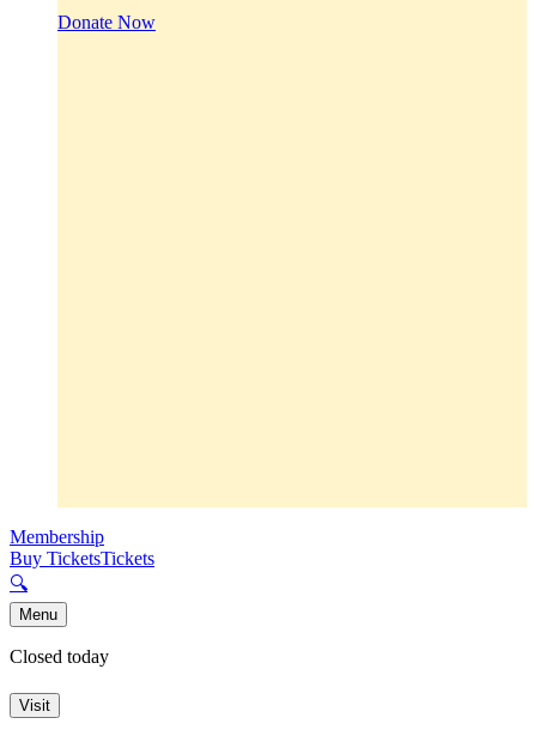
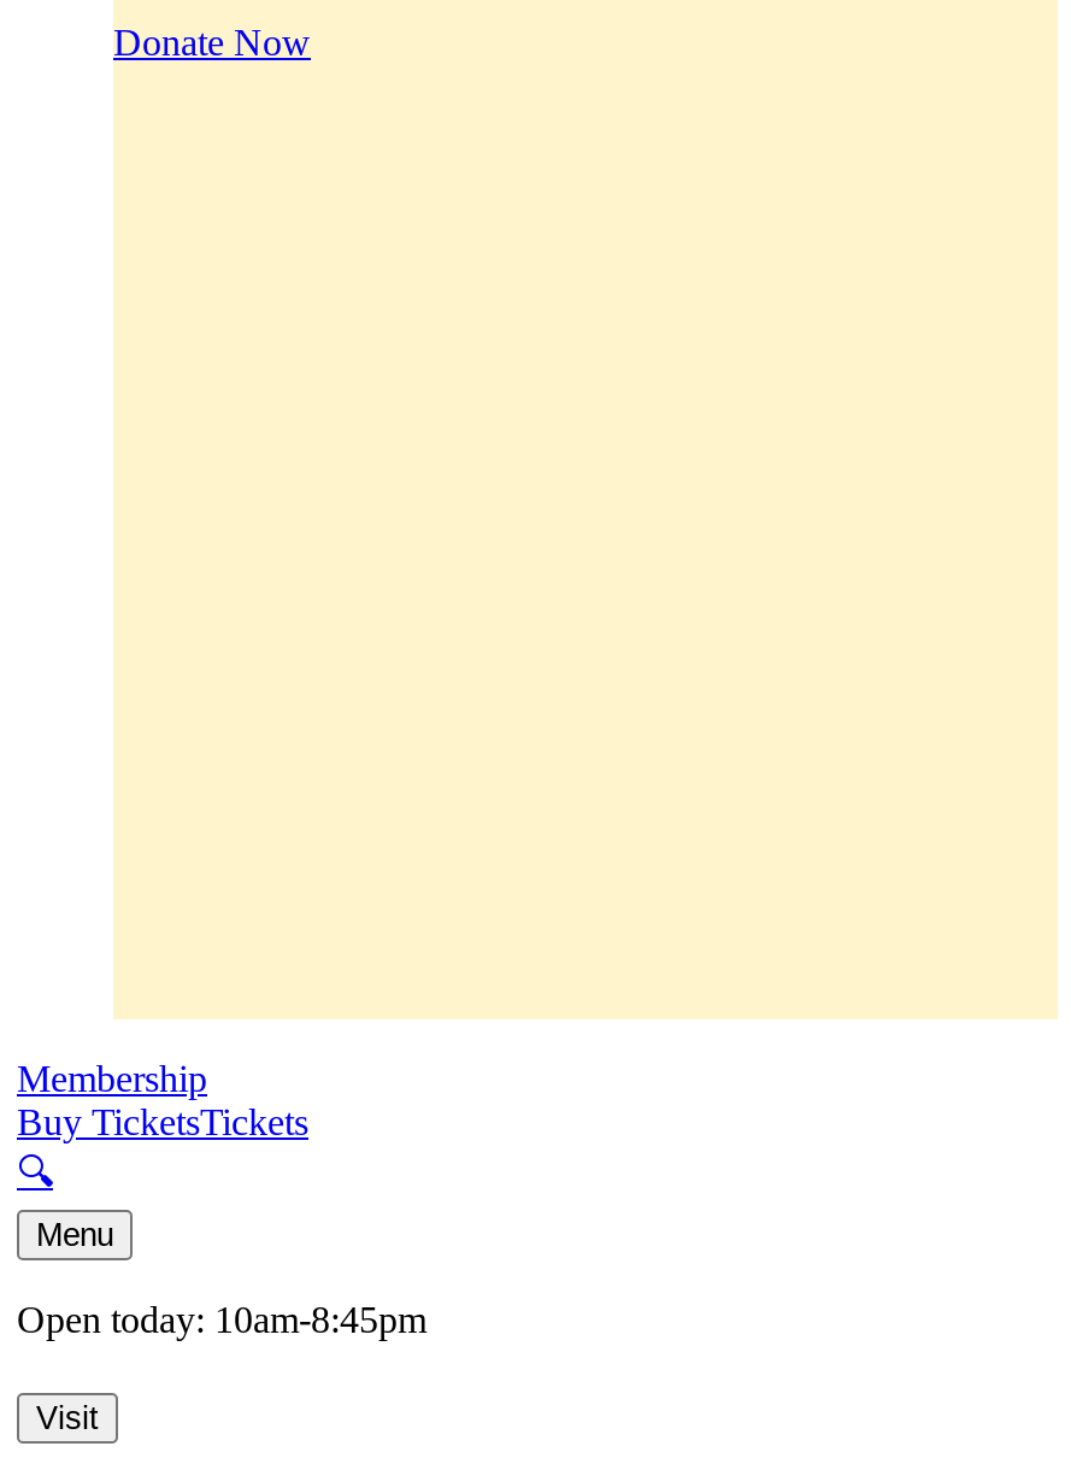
[10,647,109,667] Closed today -> [17,1300,426,1341] Open today: 10am-8:45pm

